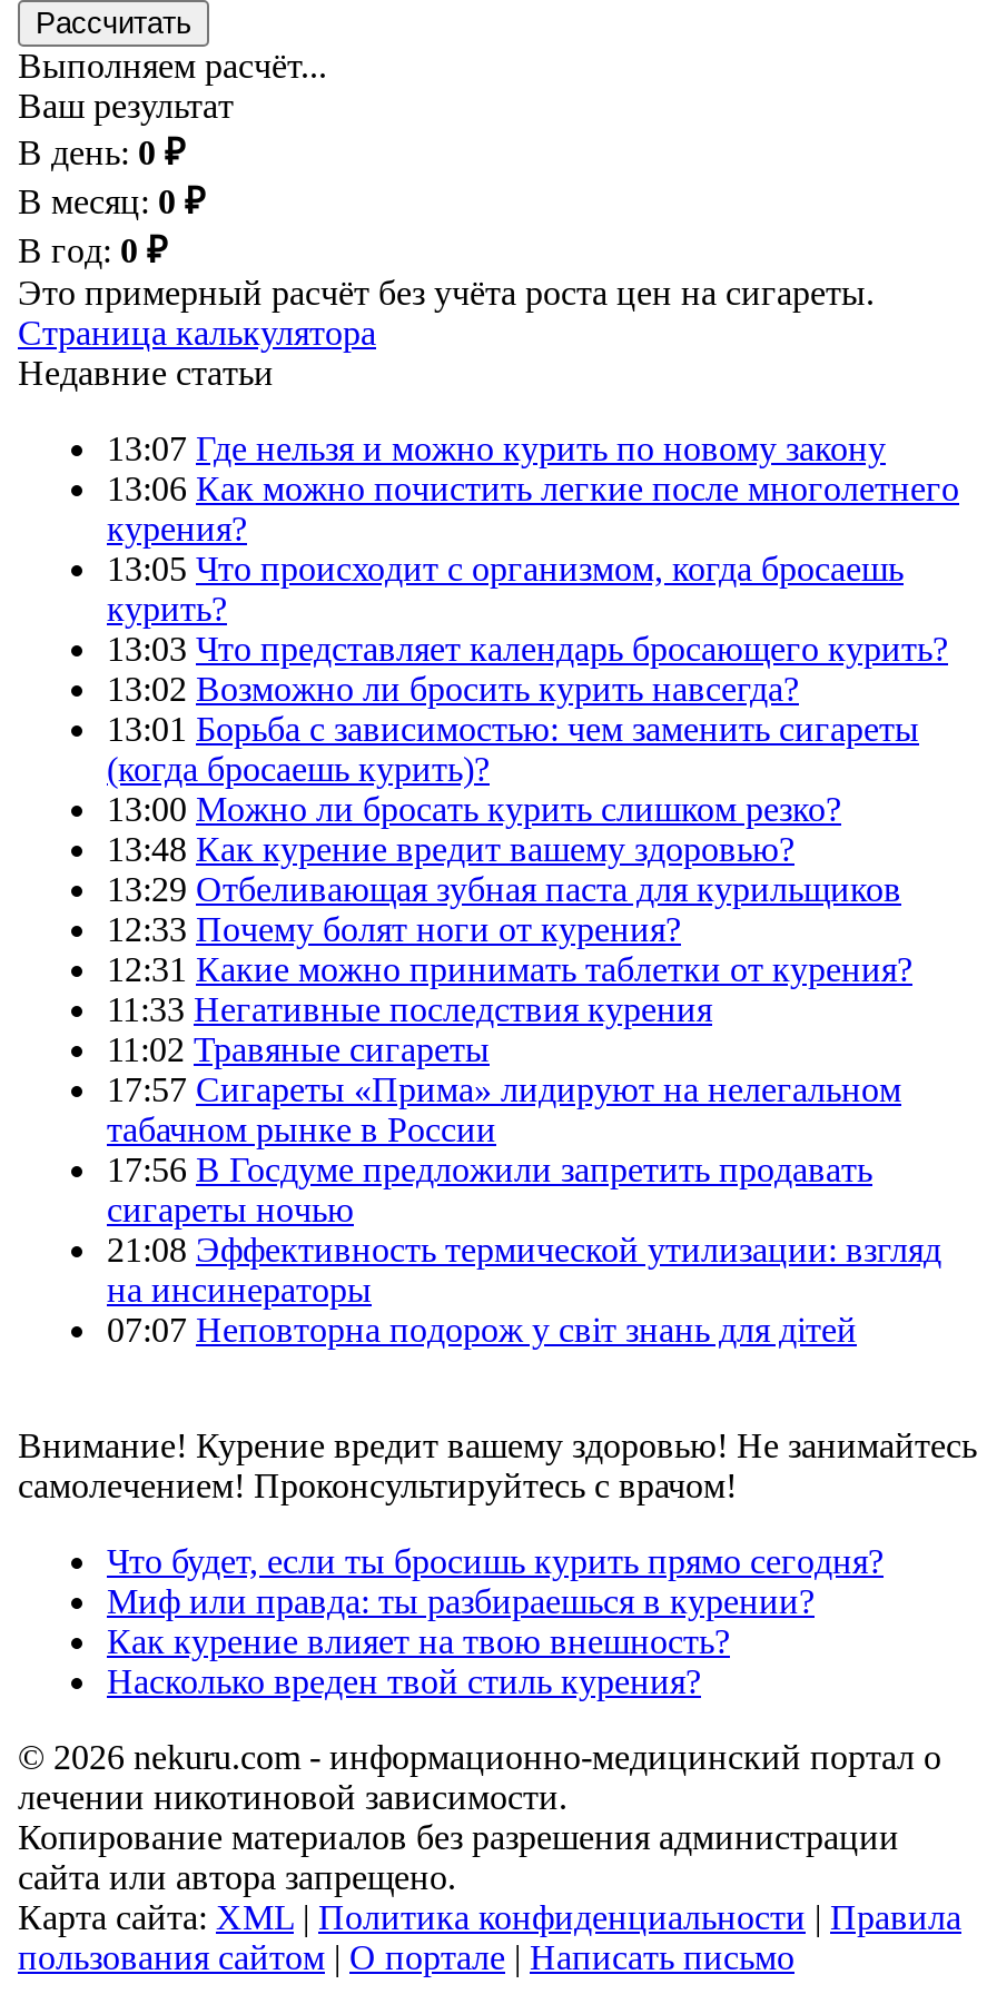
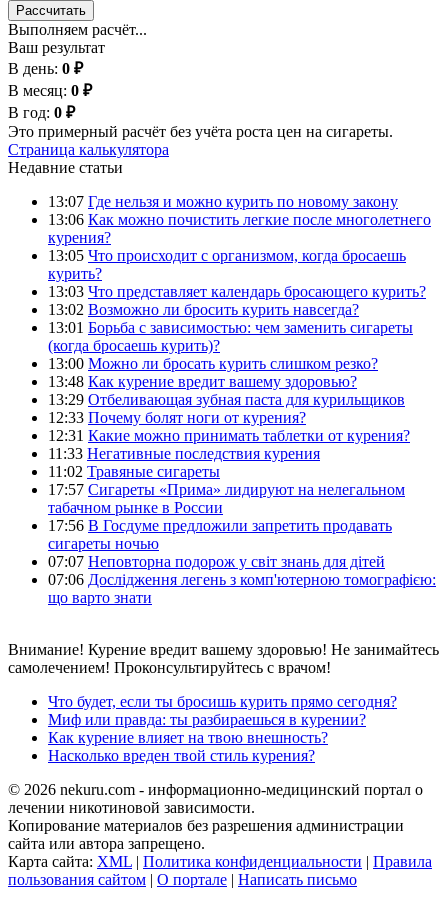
[107,1230,941,1307] 21:08 Эффективность термической утилизации: взгляд | на инсинераторы -> none
moved [107,1310,857,1347] -> [48,552,385,569]: 07:07 Неповторна подорож у світ знань для дітей
none -> [48,570,436,605] 07:06 Дослідження легень з комп'ютерною томографією: | що варто знати

